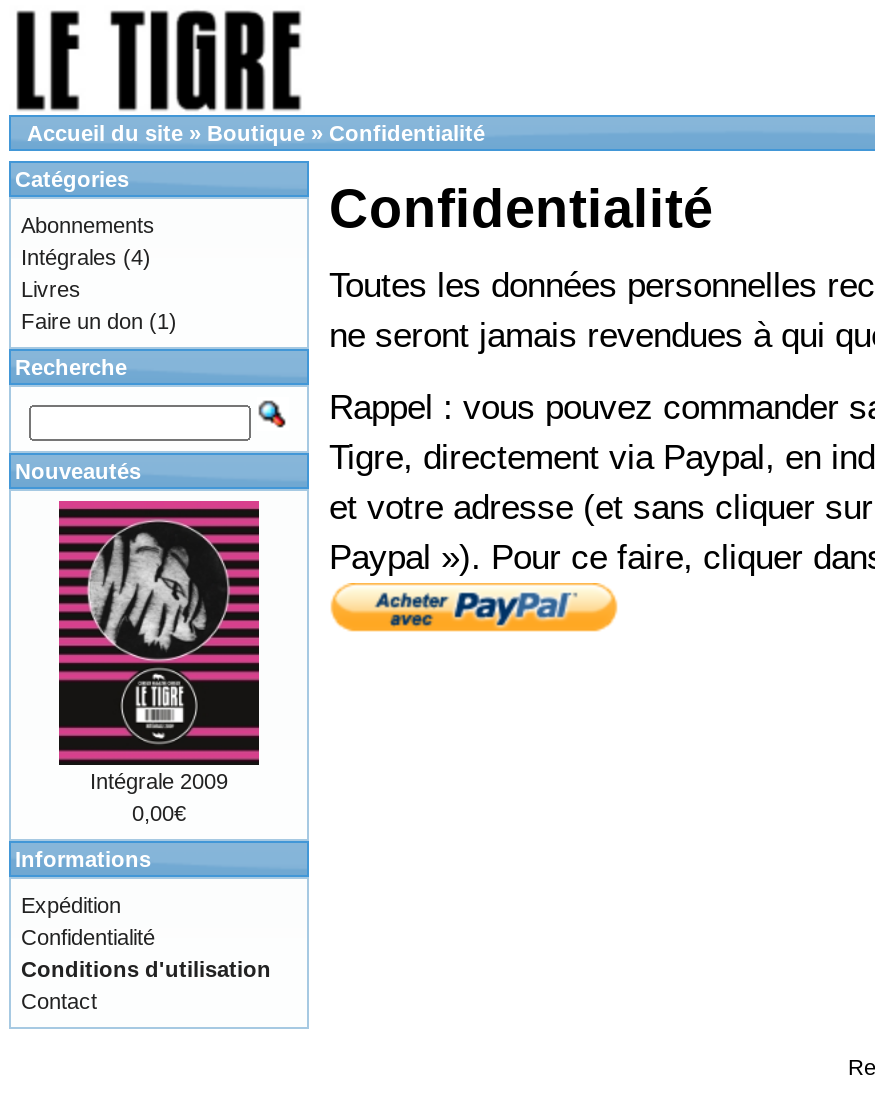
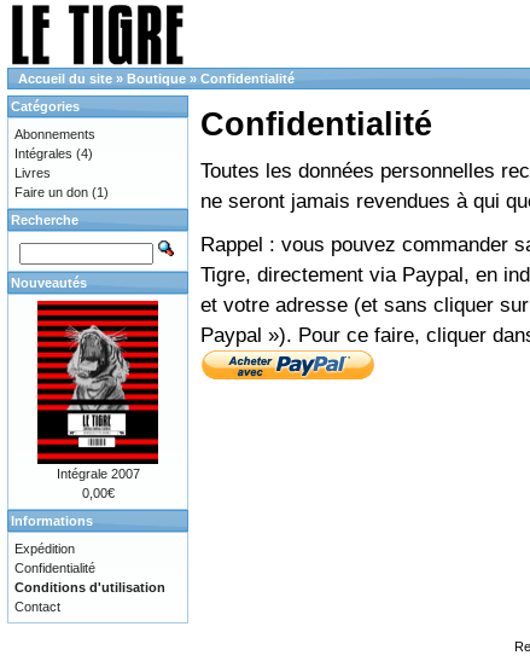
[57,499,261,793] [image] | Intégrale 2009 -> [36,300,159,481] [image] | Intégrale 2007

